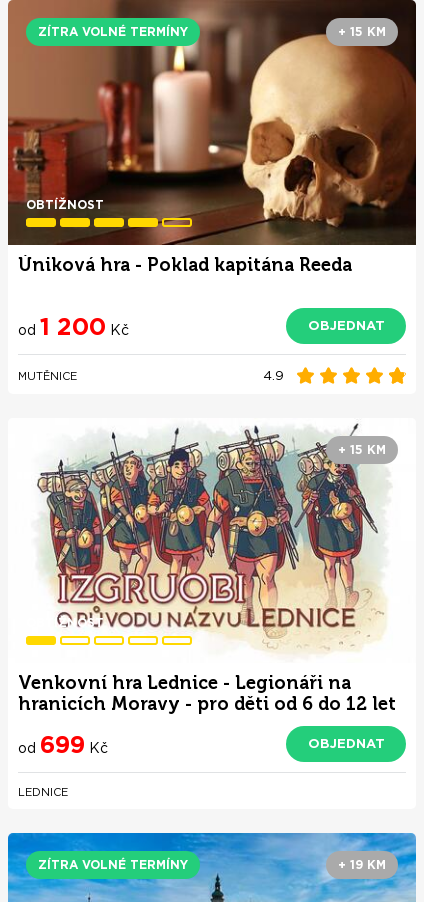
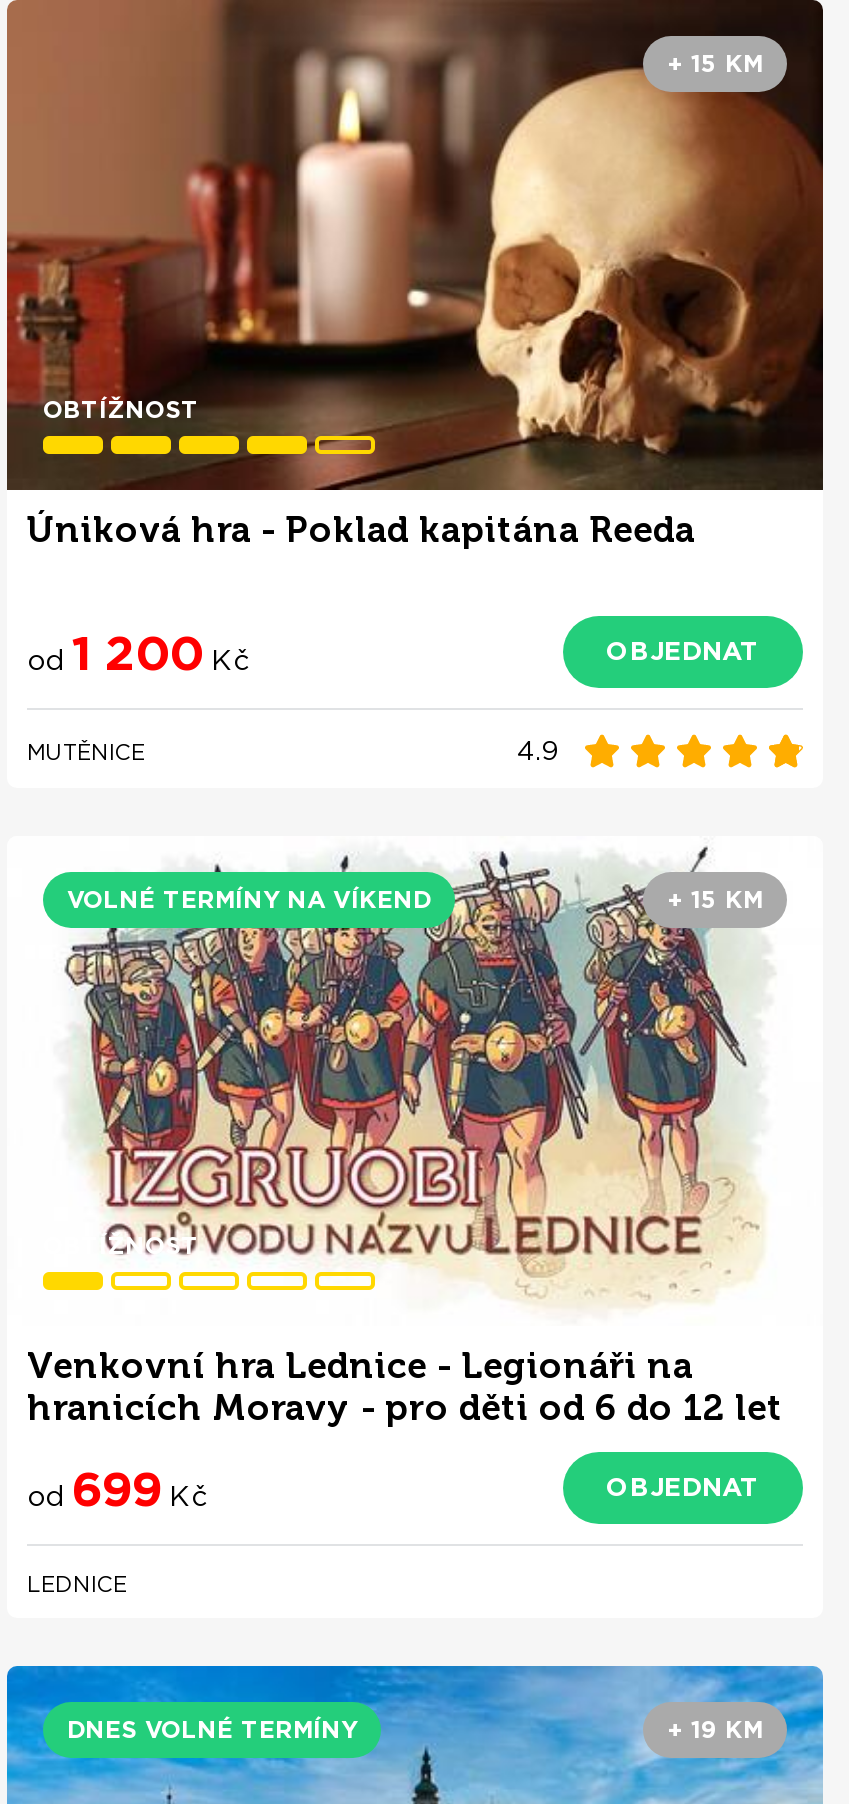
[38,24,188,39] ZÍTRA VOLNÉ TERMÍNY -> none
none -> [67,884,431,914] VOLNÉ TERMÍNY NA VÍKEND
[38,857,188,872] ZÍTRA VOLNÉ TERMÍNY -> [67,1714,357,1744] DNES VOLNÉ TERMÍNY

